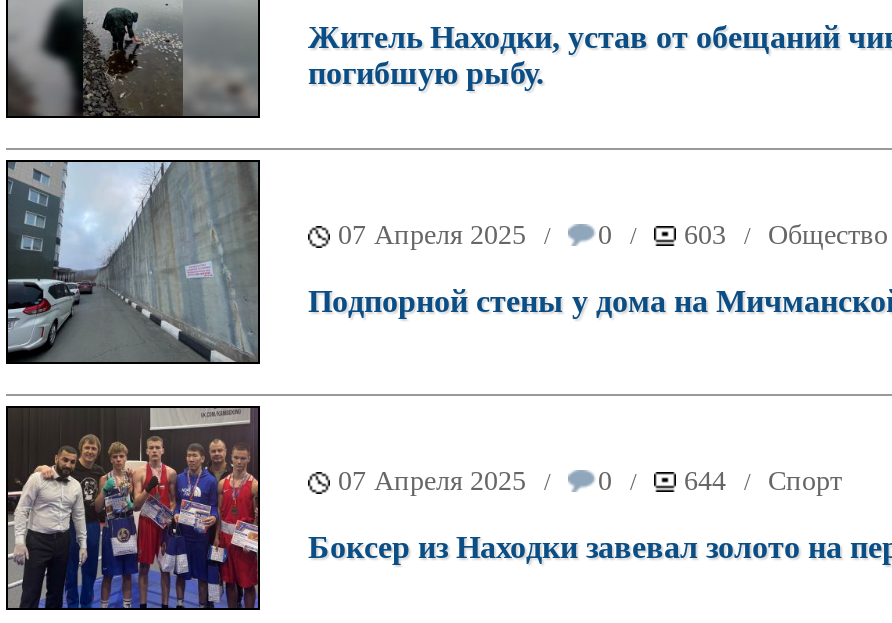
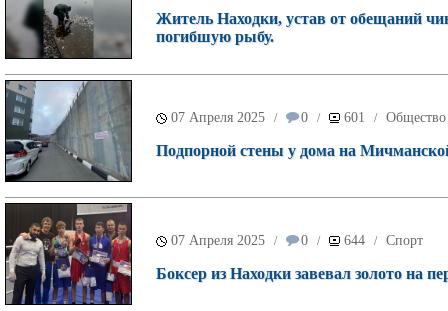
[338,220,888,250] 07 Апреля 2025 / 0 / 603 / Общество -> [171,110,446,125] 07 Апреля 2025 / 0 / 601 / Общество

